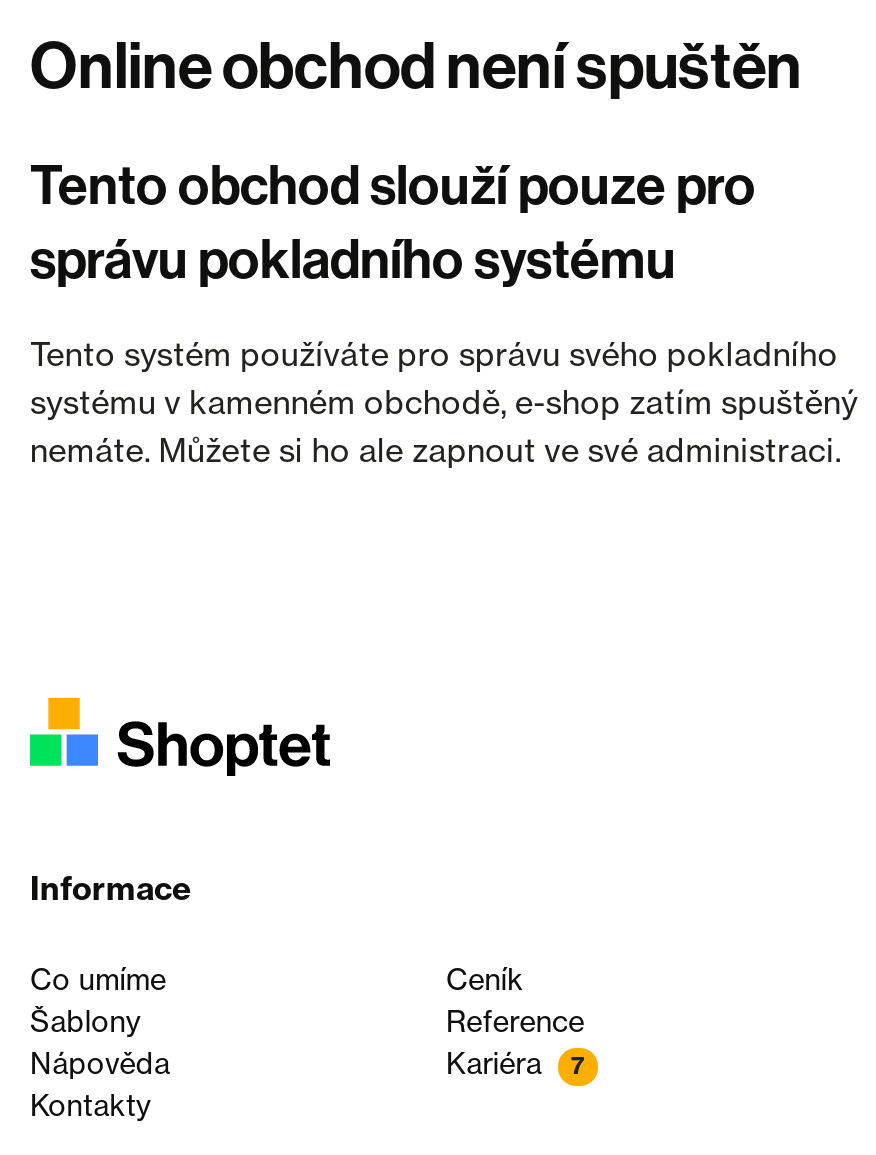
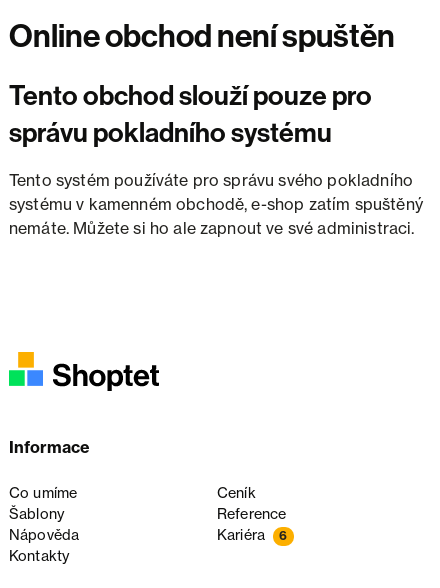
[446,1046,585,1082] Kariéra 7 -> [217,526,288,544] Kariéra 6

